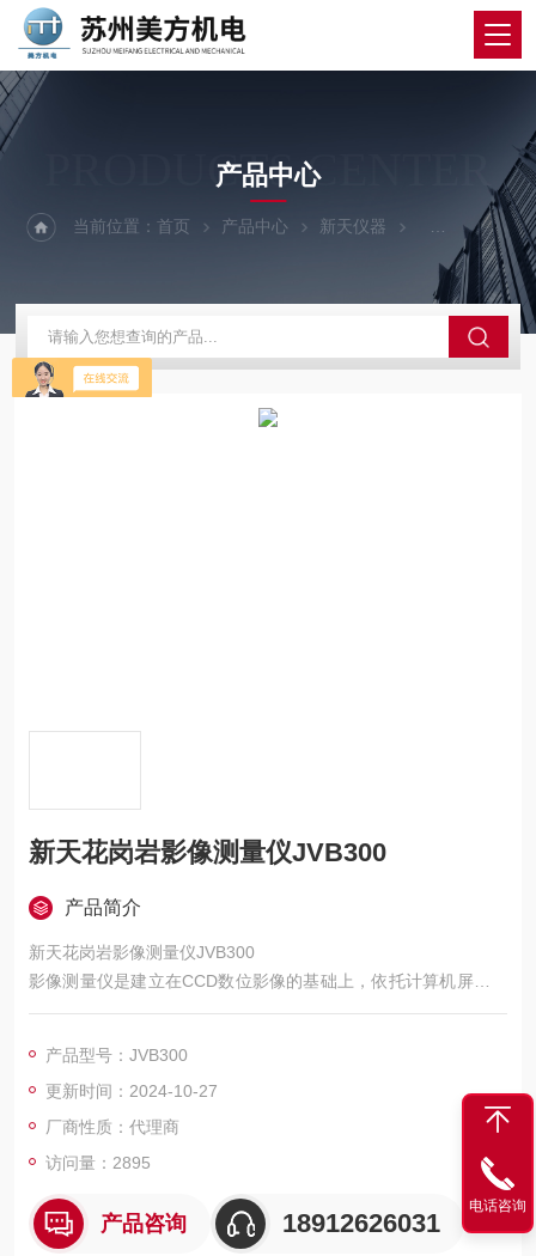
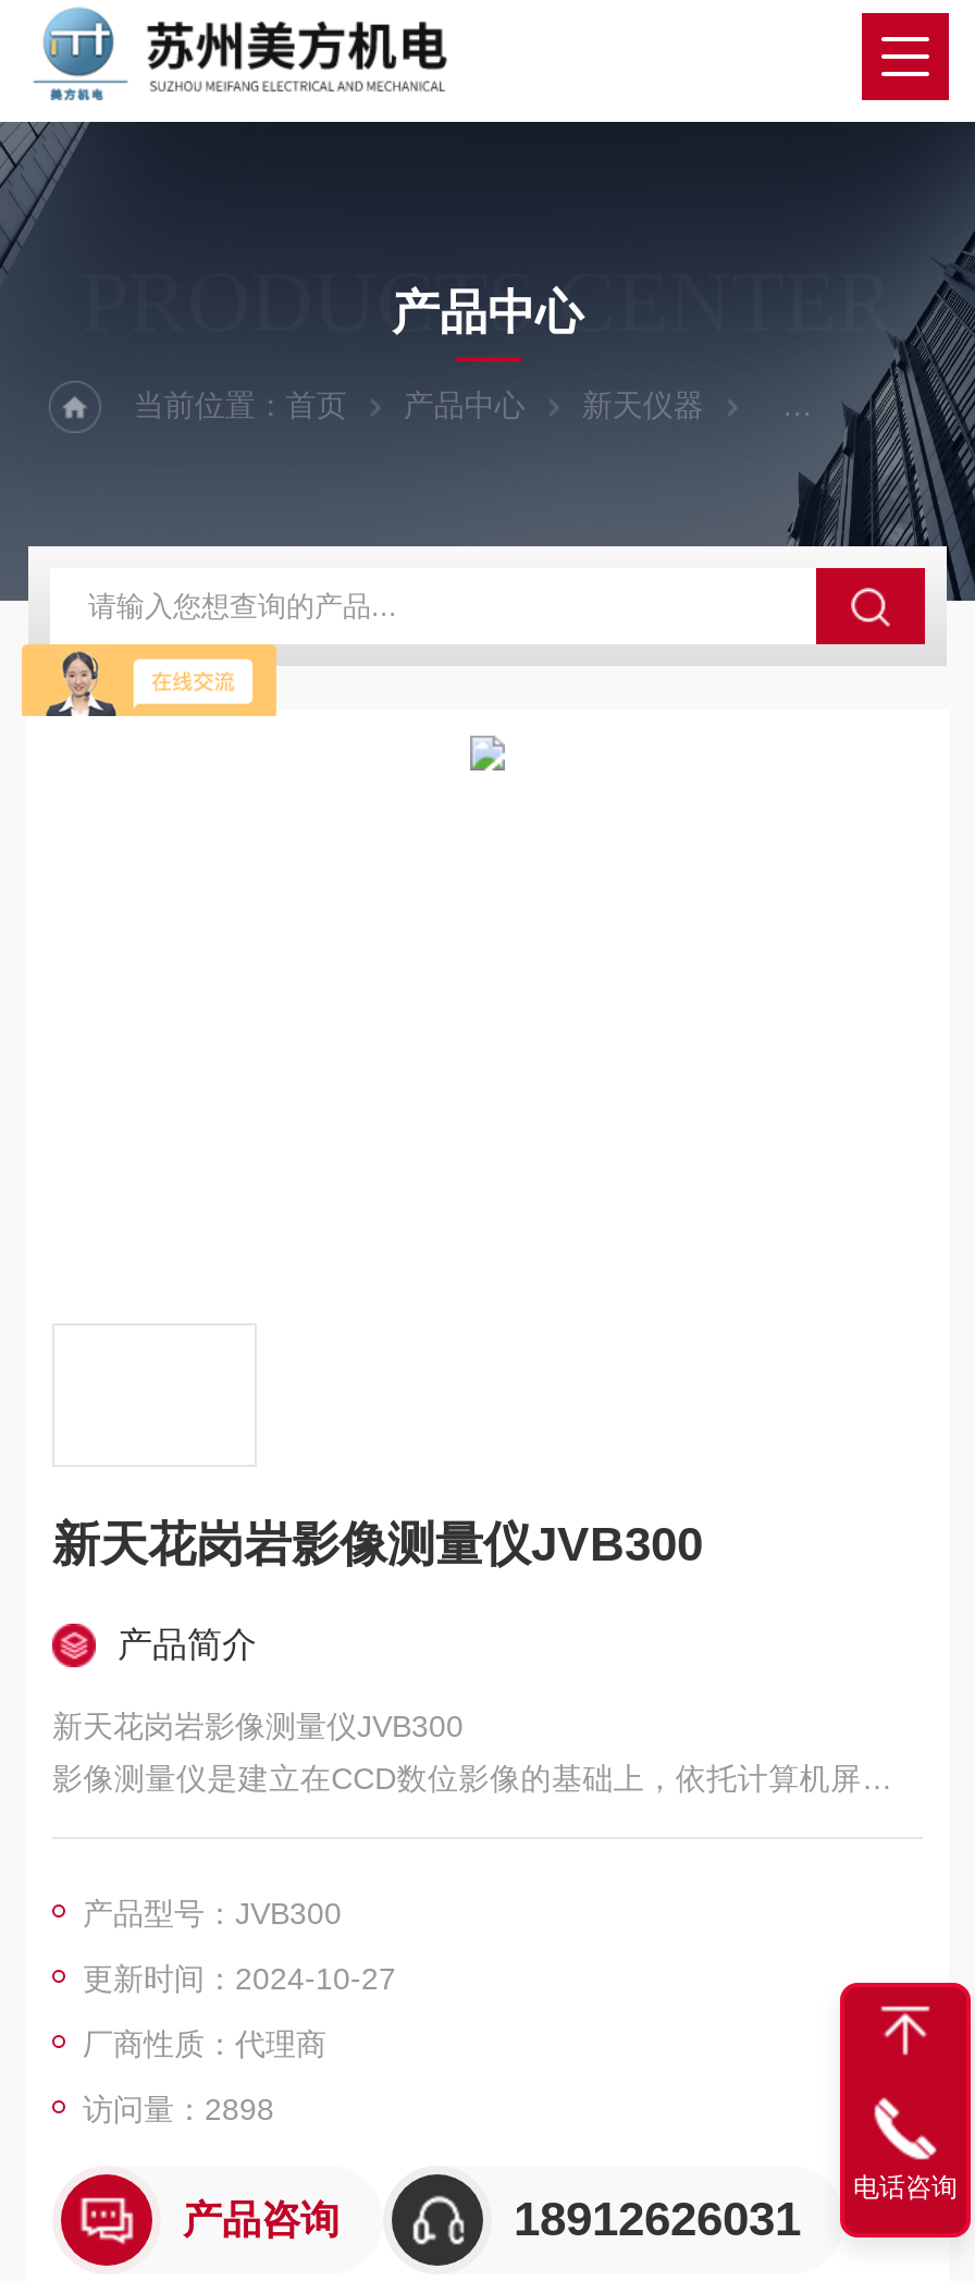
[45,1153,151,1172] 访问量：2895 -> [83,2092,274,2126] 访问量：2898

